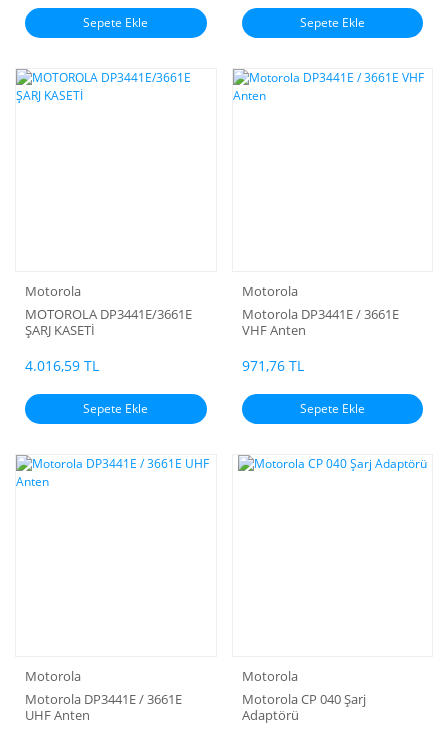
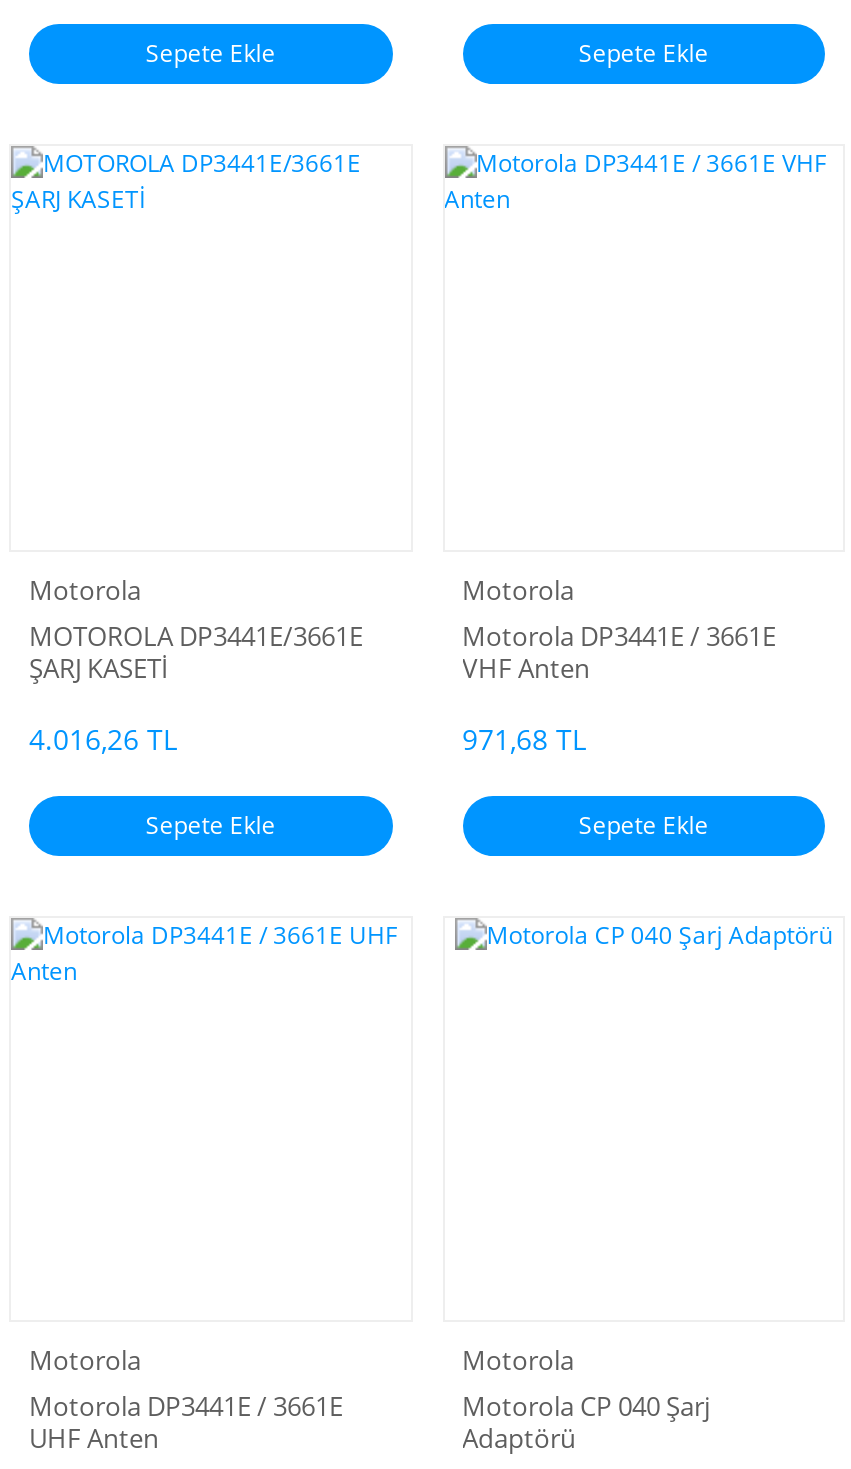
[25,356,99,375] 4.016,59 TL -> [29,720,177,758] 4.016,26 TL
[241,356,303,375] 971,76 TL -> [462,720,586,758] 971,68 TL

